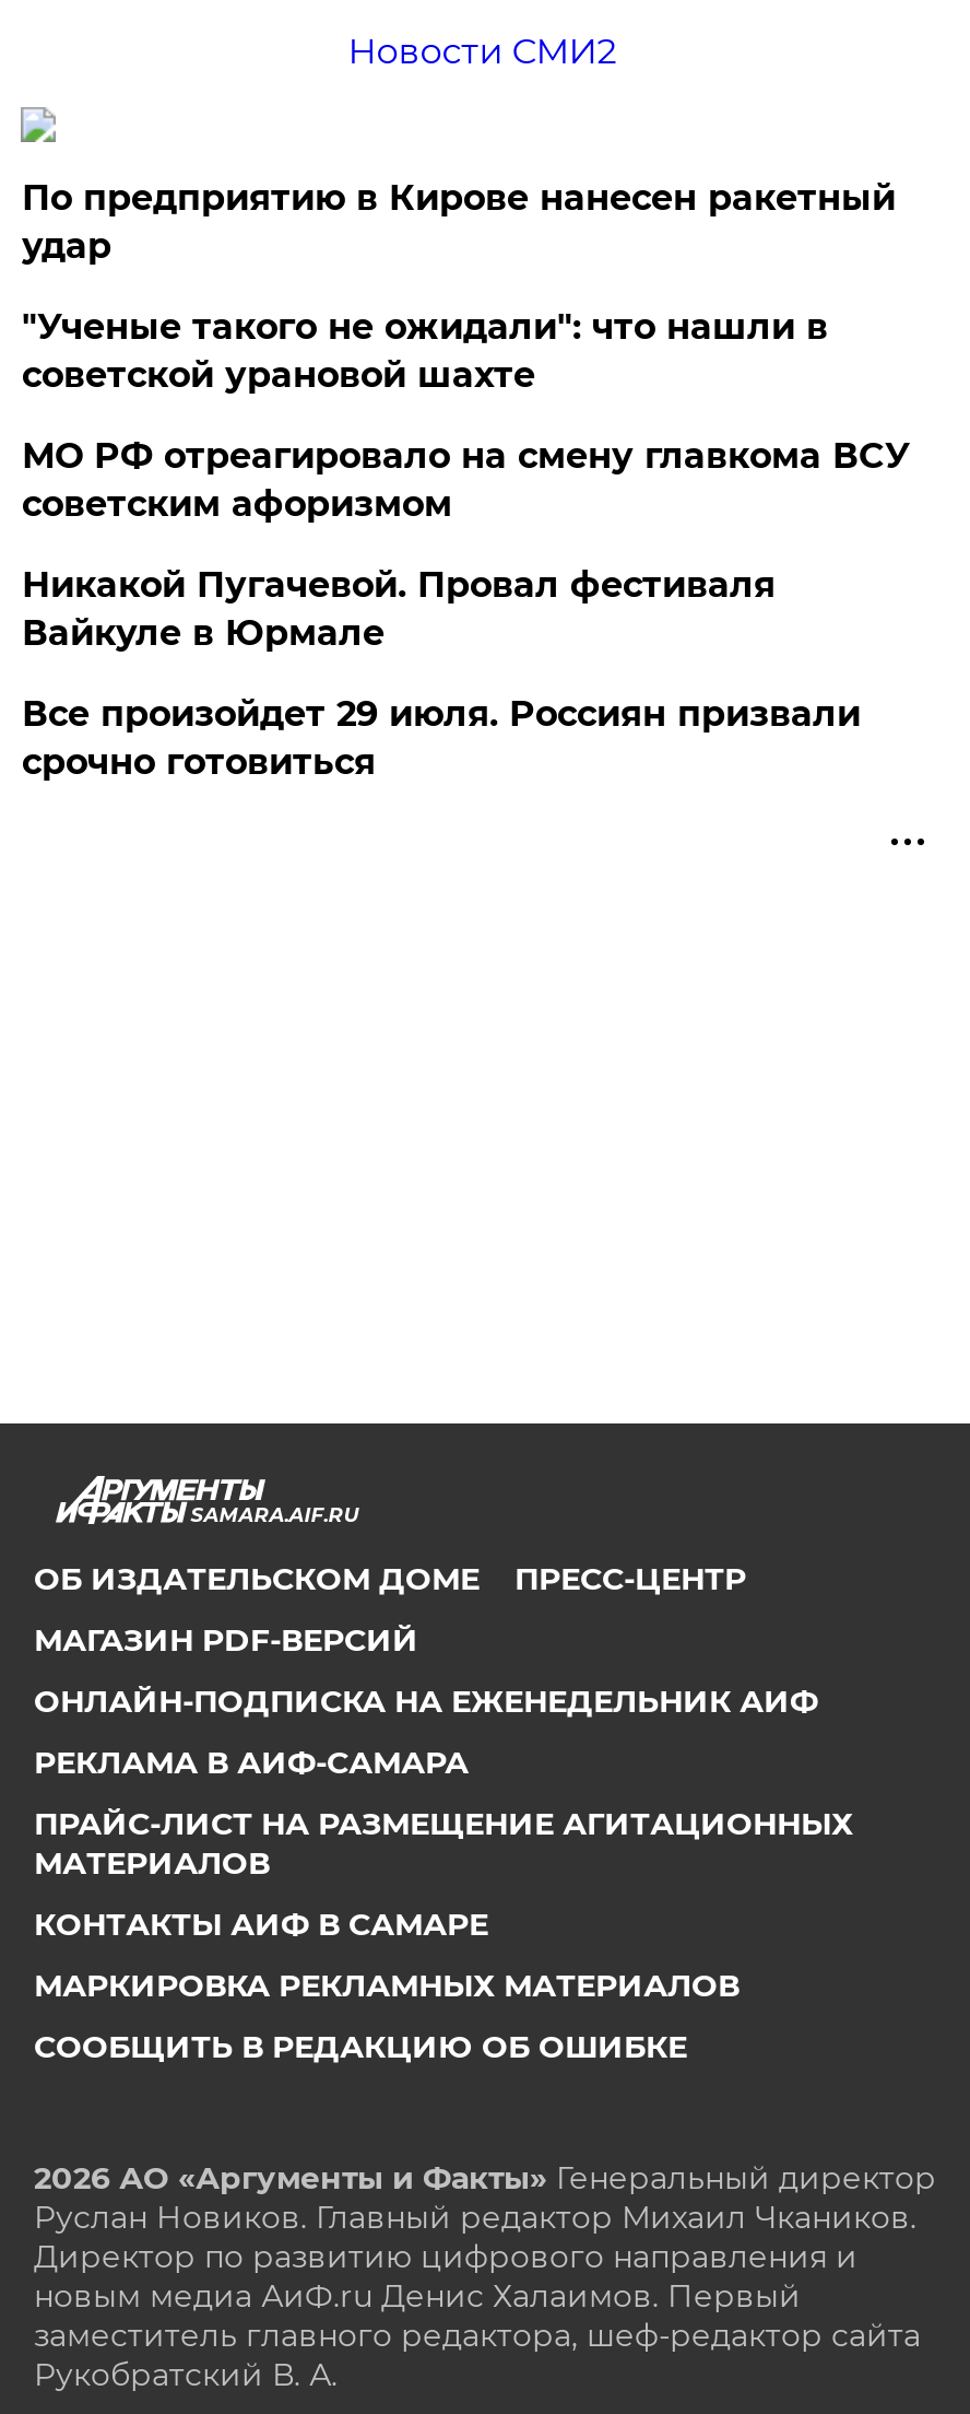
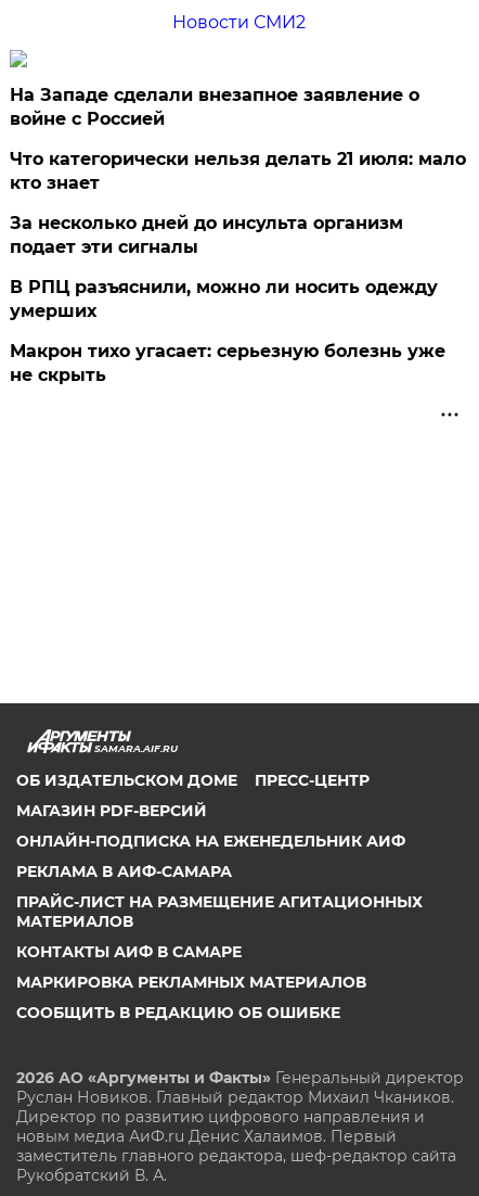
[22,177,896,267] По предприятию в Кирове нанесен ракетный | удар -> [10,85,420,129] На Западе сделали внезапное заявление о | войне с Россией
[22,306,828,396] "Ученые такого не ожидали": что нашли в | советской урановой шахте -> [10,149,466,193] Что категорически нельзя делать 21 июля: мало | кто знает
[22,435,911,525] МО РФ отреагировало на смену главкома ВСУ | советским афоризмом -> [10,213,404,257] За несколько дней до инсульта организм | подает эти сигналы
[22,564,775,654] Никакой Пугачевой. Провал фестиваля | Вайкуле в Юрмале -> [10,277,438,321] В РПЦ разъяснили, можно ли носить одежду | умерших
[22,693,861,783] Все произойдет 29 июля. Россиян призвали | срочно готовиться -> [10,341,446,385] Макрон тихо угасает: серьезную болезнь уже | не скрыть

